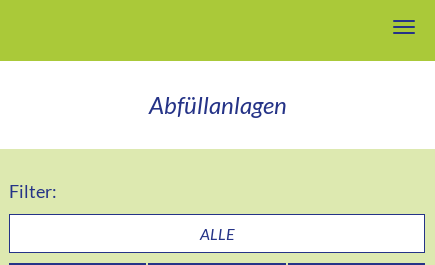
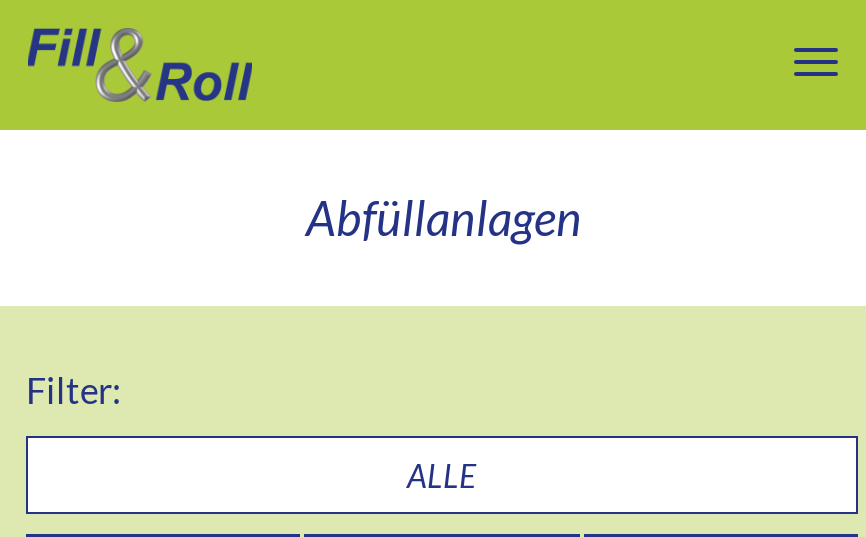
none -> [26,26,254,104] [image]

